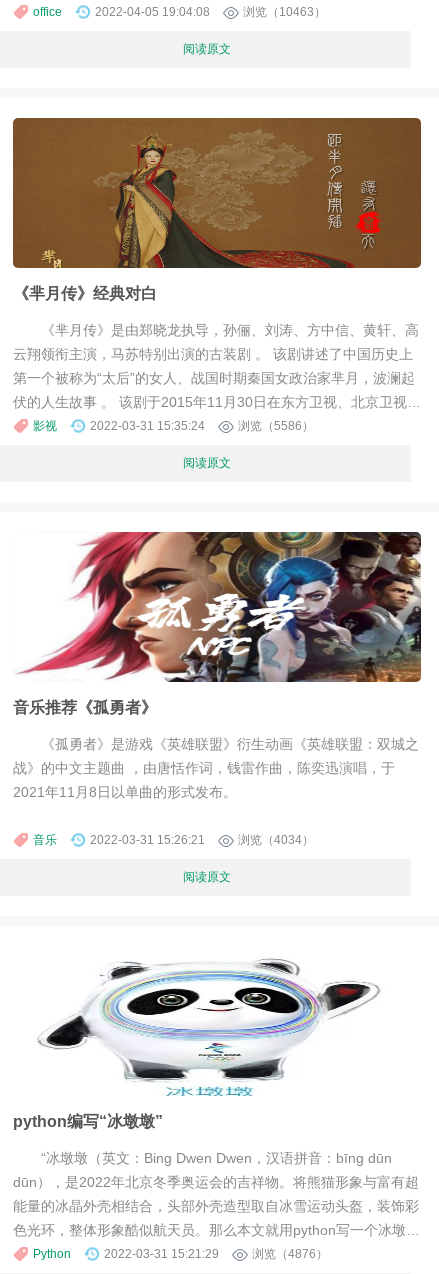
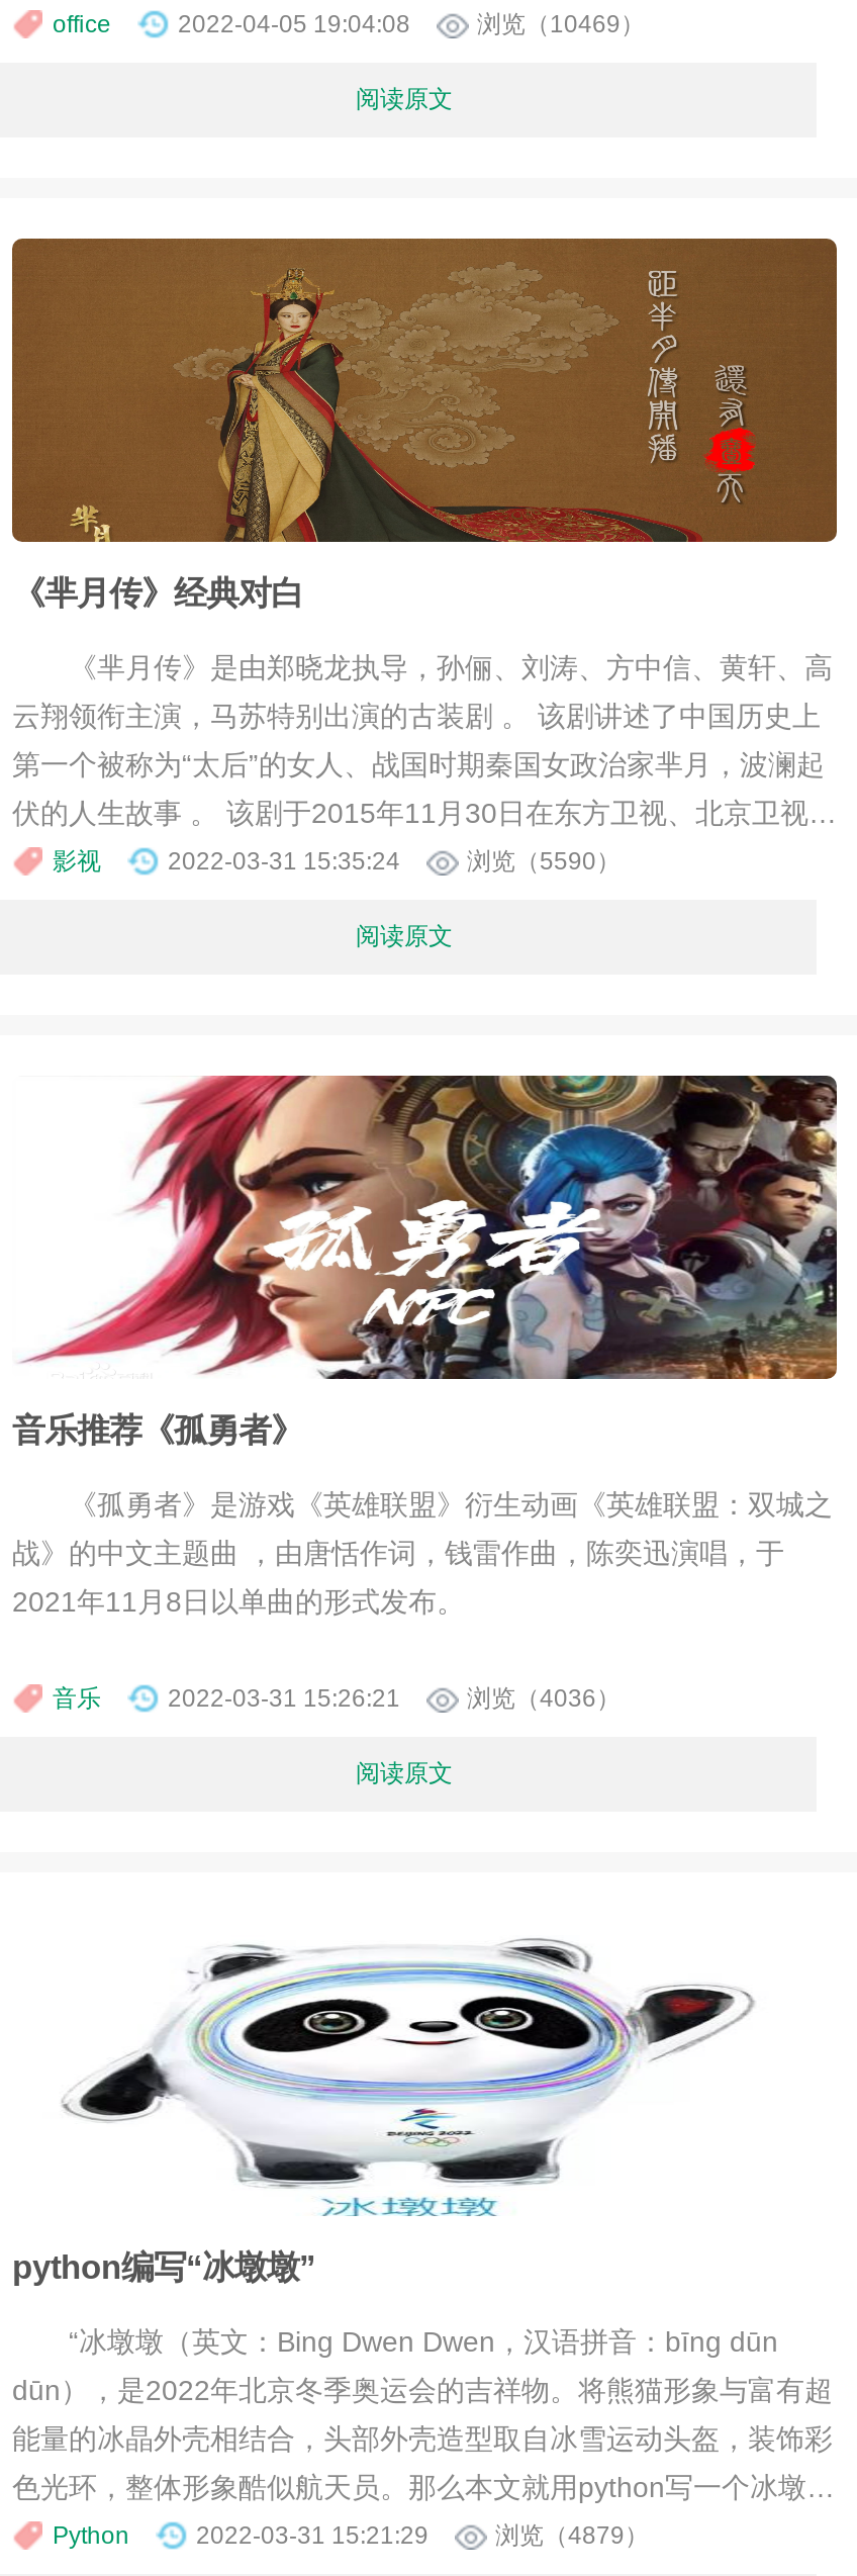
[243,5,326,19] 浏览（10463） -> [477,10,645,38] 浏览（10469）
[238,419,314,433] 浏览（5586） -> [467,847,621,876] 浏览（5590）
[238,833,314,847] 浏览（4034） -> [467,1684,621,1713] 浏览（4036）
[252,1247,328,1261] 浏览（4876） -> [495,2521,649,2550] 浏览（4879）

